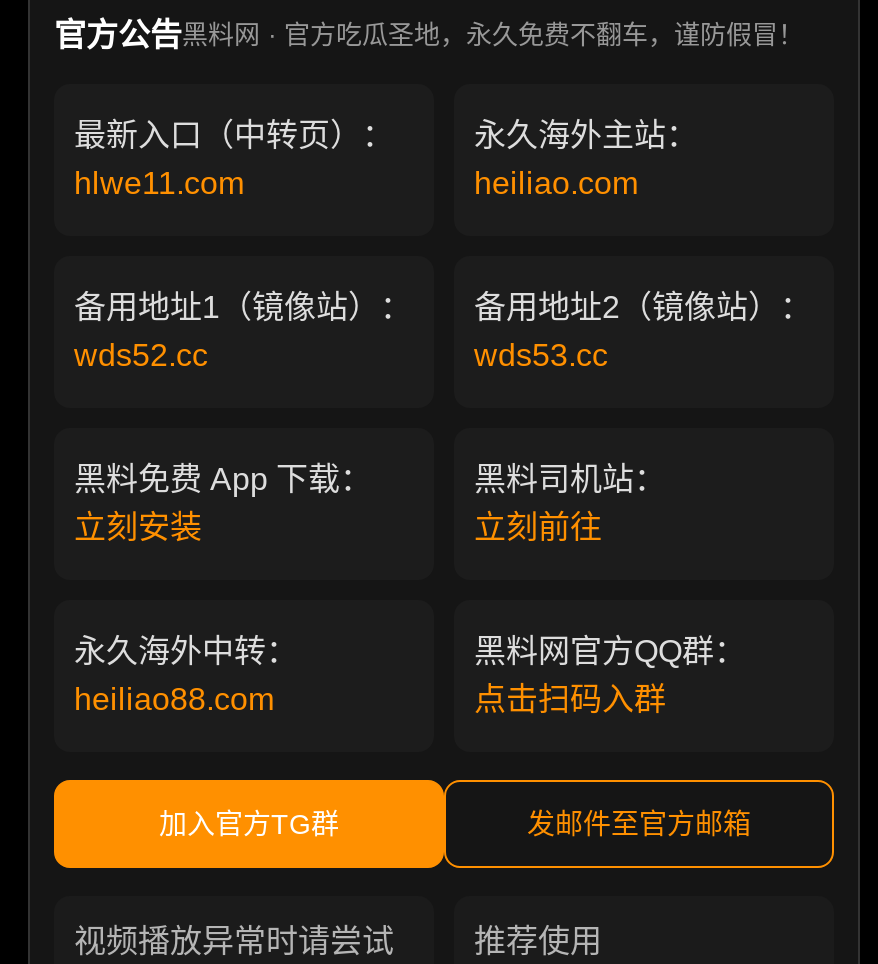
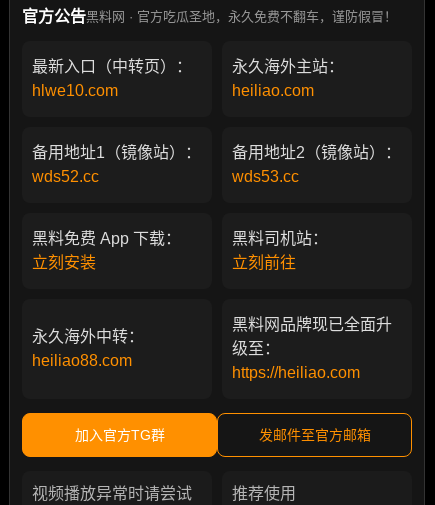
[74,167,244,201] hlwe11.com -> [32,82,118,99] hlwe10.com
[474,635,746,717] 黑料网官方QQ群： | 点击扫码入群 -> [232,316,392,381] 黑料网品牌现已全面升 | 级至： | https://heiliao.com

